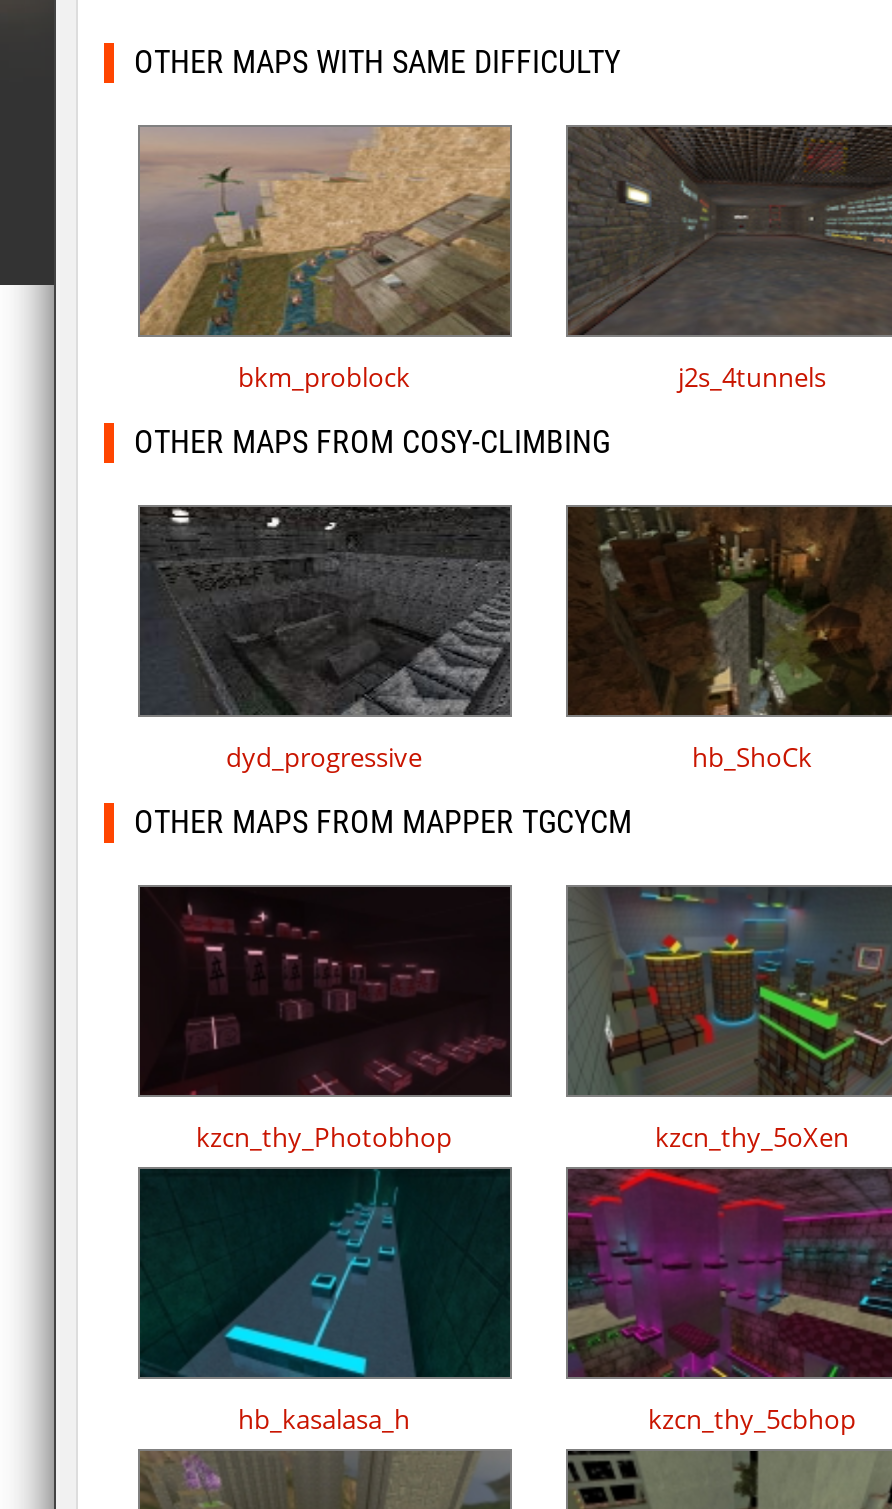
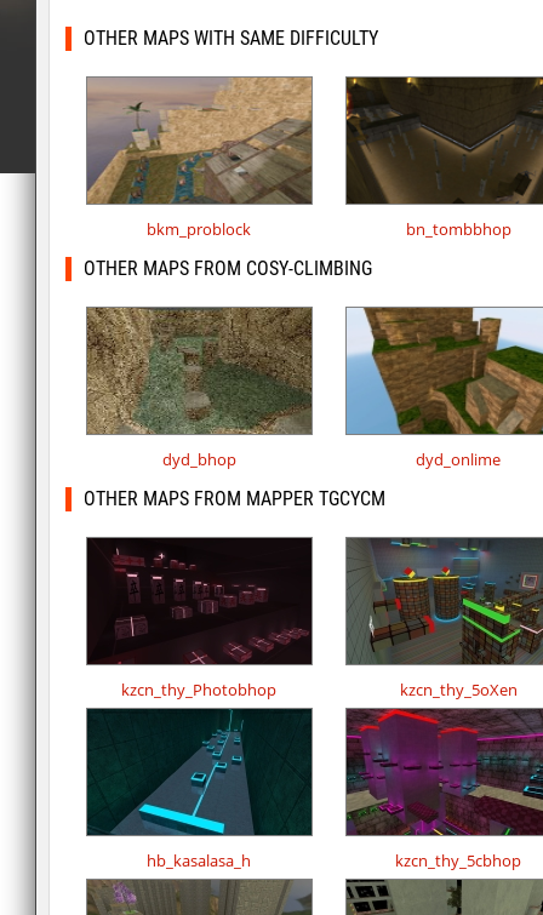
[566,125,886,395] [image] | j2s_4tunnels -> [345,76,539,240] [image] | bn_tombbhop
[138,505,812,775] [image] | dyd_progressive | hb_ShoCk -> [86,307,501,470] [image] | dyd_bhop | dyd_onlime
[566,505,886,717] [image] -> [345,307,539,435] [image]

